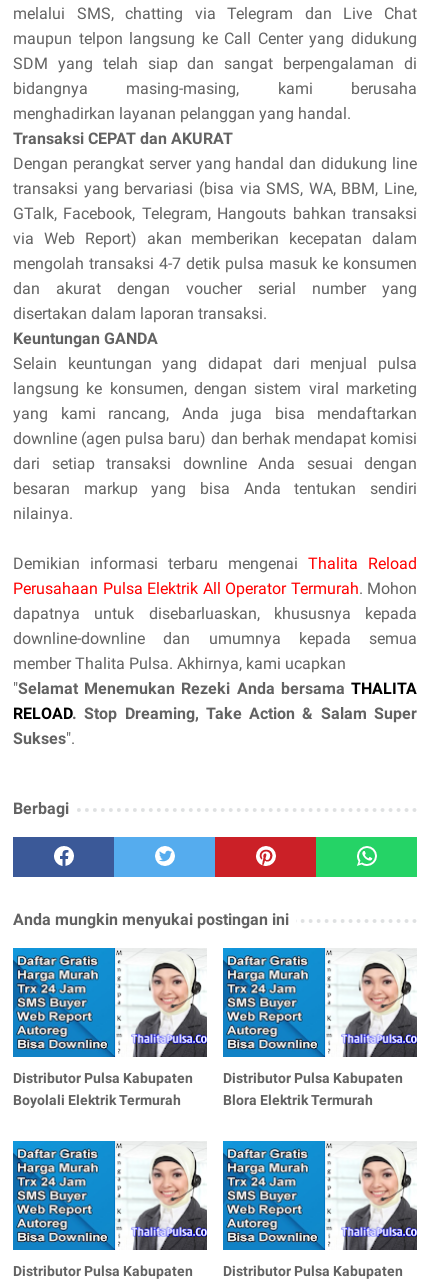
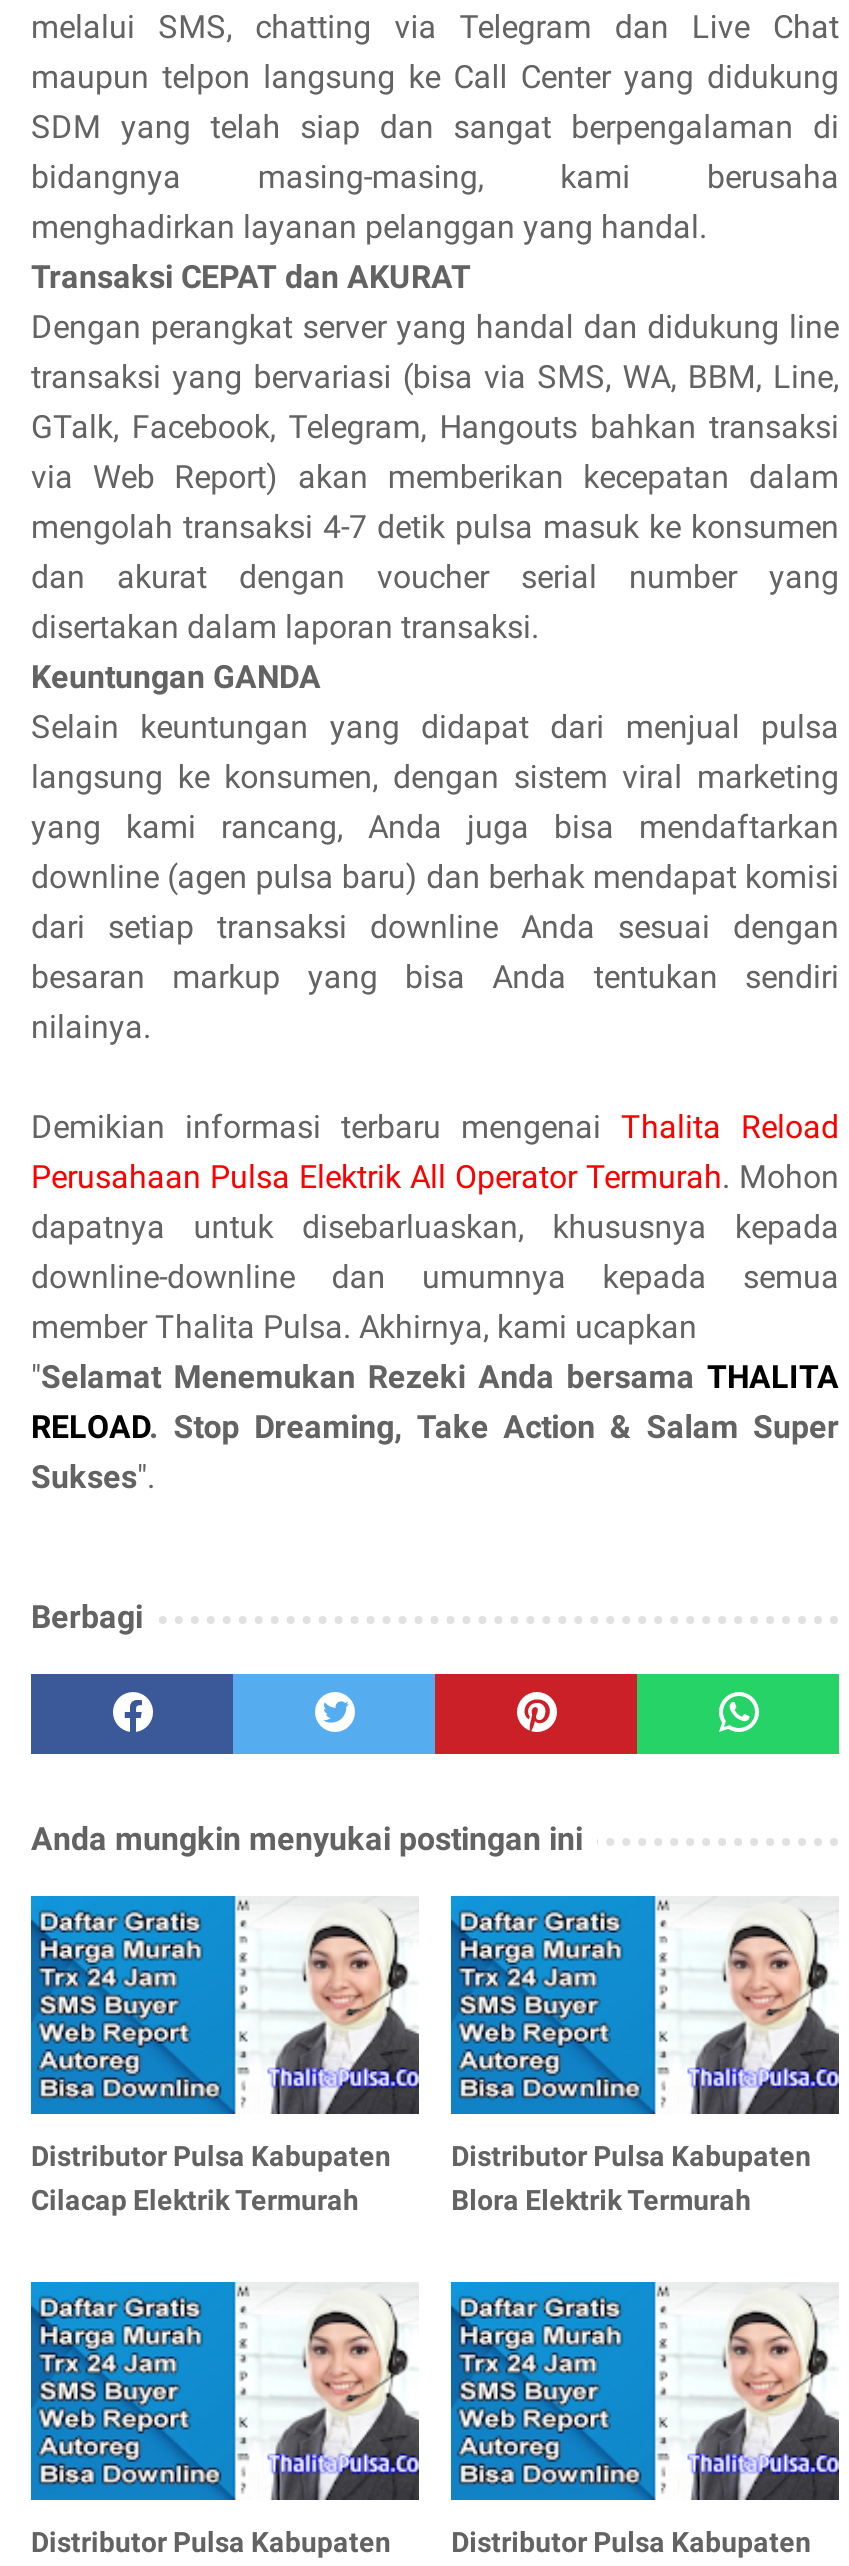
[13,1092,181,1108] Boyolali Elektrik Termurah -> [31,2184,359,2216] Cilacap Elektrik Termurah

